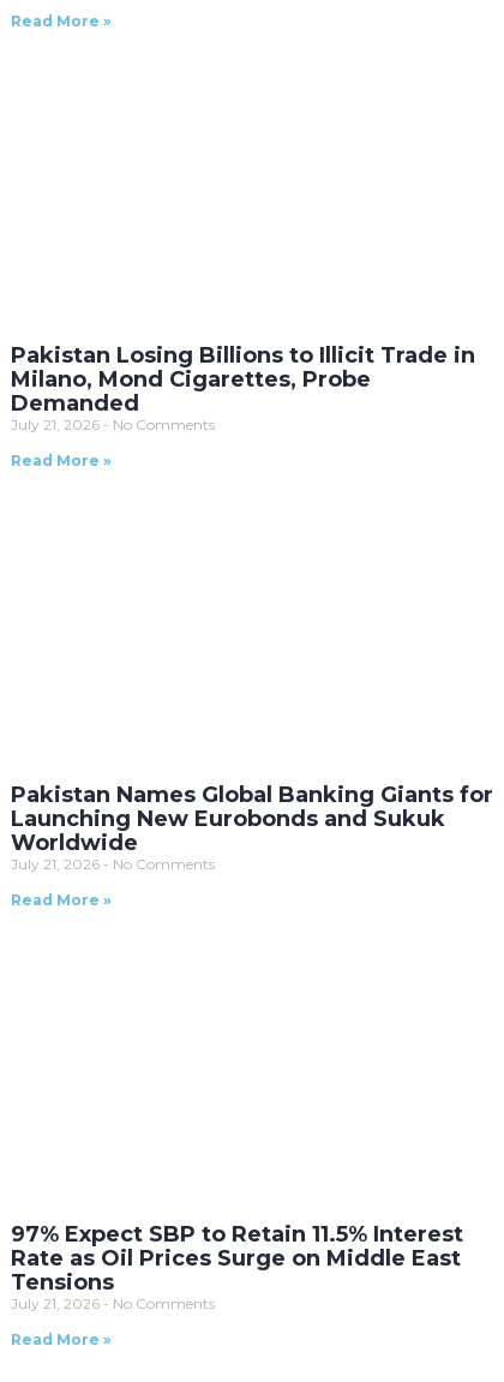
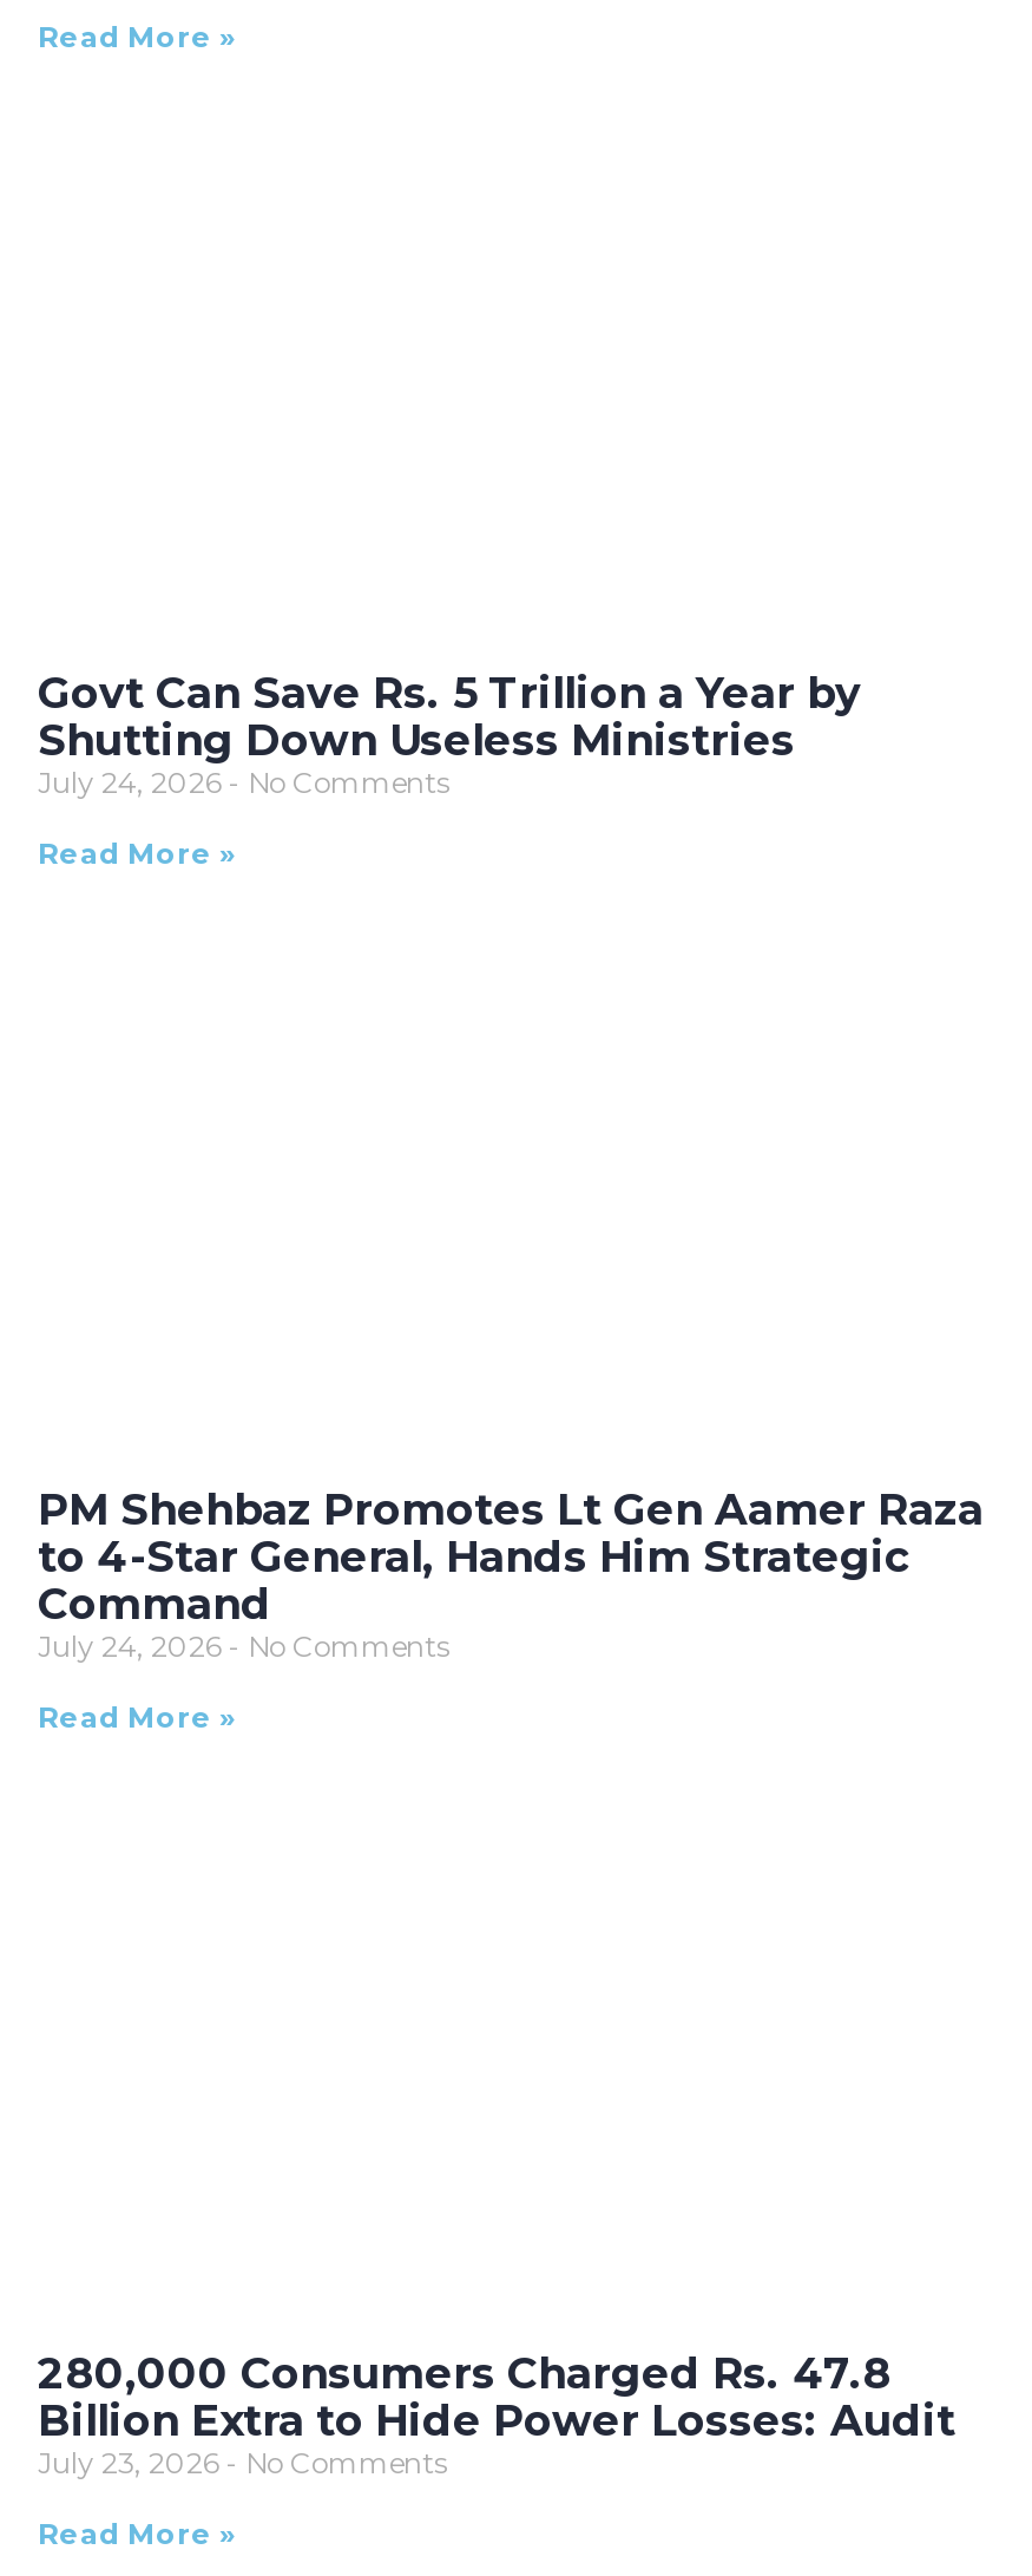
[11,342,475,433] Pakistan Losing Billions to Illicit Trade in | Milano, Mond Cigarettes, Probe | Demanded | July 21, 2026 No Comments -> [38,667,861,799] Govt Can Save Rs. 5 Trillion a Year by | Shutting Down Useless Ministries | July 24, 2026 No Comments
[11,781,493,872] Pakistan Names Global Banking Giants for | Launching New Eurobonds and Sukuk | Worldwide | July 21, 2026 No Comments -> [38,1484,984,1663] PM Shehbaz Promotes Lt Gen Aamer Raza | to 4-Star General, Hands Him Strategic | Command | July 24, 2026 No Comments
[11,1221,463,1312] 97% Expect SBP to Retain 11.5% Interest | Rate as Oil Prices Surge on Middle East | Tensions | July 21, 2026 No Comments -> [38,2347,955,2479] 280,000 Consumers Charged Rs. 47.8 | Billion Extra to Hide Power Losses: Audit | July 23, 2026 No Comments

